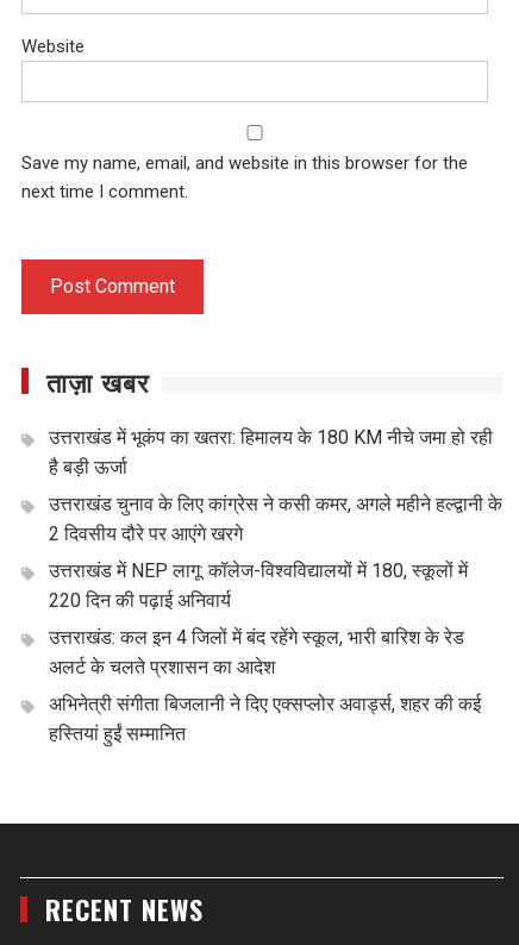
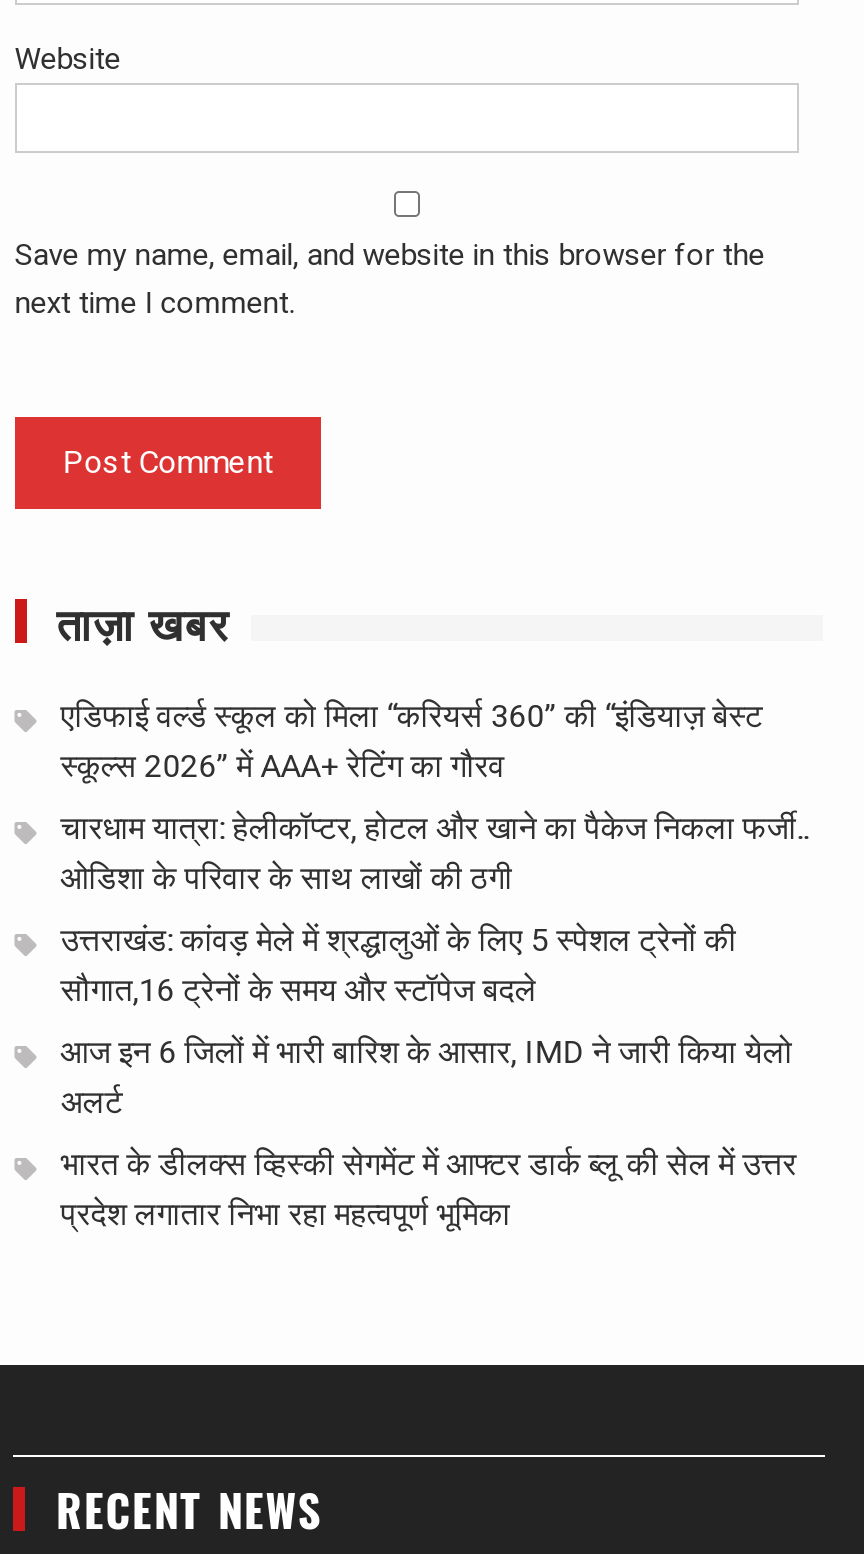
[48,426,492,478] उत्तराखंड में भूकंप का खतरा: हिमालय के 180 KM नीचे जमा हो रही | है बड़ी ऊर्जा -> [60,698,762,786] एडिफाई वर्ल्ड स्कूल को मिला “करियर्स 360” की “इंडियाज़ बेस्ट | स्कूल्स 2026” में AAA+ रेटिंग का गौरव
[48,492,502,545] उत्तराखंड चुनाव के लिए कांग्रेस ने कसी कमर, अगले महीने हल्द्वानी के | 2 दिवसीय दौरे पर आएंगे खरगे -> [60,810,808,898] चारधाम यात्रा: हेलीकॉप्टर, होटल और खाने का पैकेज निकला फर्जी.. | ओडिशा के परिवार के साथ लाखों की ठगी
[48,559,467,612] उत्तराखंड में NEP लागू: कॉलेज-विश्वविद्यालयों में 180, स्कूलों में | 220 दिन की पढ़ाई अनिवार्य -> [60,922,736,1010] उत्तराखंड: कांवड़ मेले में श्रद्धालुओं के लिए 5 स्पेशल ट्रेनों की | सौगात,16 ट्रेनों के समय और स्टॉपेज बदले
[48,626,464,678] उत्तराखंड: कल इन 4 जिलों में बंद रहेंगे स्कूल, भारी बारिश के रेड | अलर्ट के चलते प्रशासन का आदेश -> [60,1034,792,1122] आज इन 6 जिलों में भारी बारिश के आसार, IMD ने जारी किया येलो | अलर्ट
[48,692,481,745] अभिनेत्री संगीता बिजलानी ने दिए एक्सप्लोर अवार्ड्स, शहर की कई | हस्तियां हुईं सम्मानित -> [60,1146,796,1234] भारत के डीलक्स व्हिस्की सेगमेंट में आफ्टर डार्क ब्लू की सेल में उत्तर | प्रदेश लगातार निभा रहा महत्वपूर्ण भूमिका

